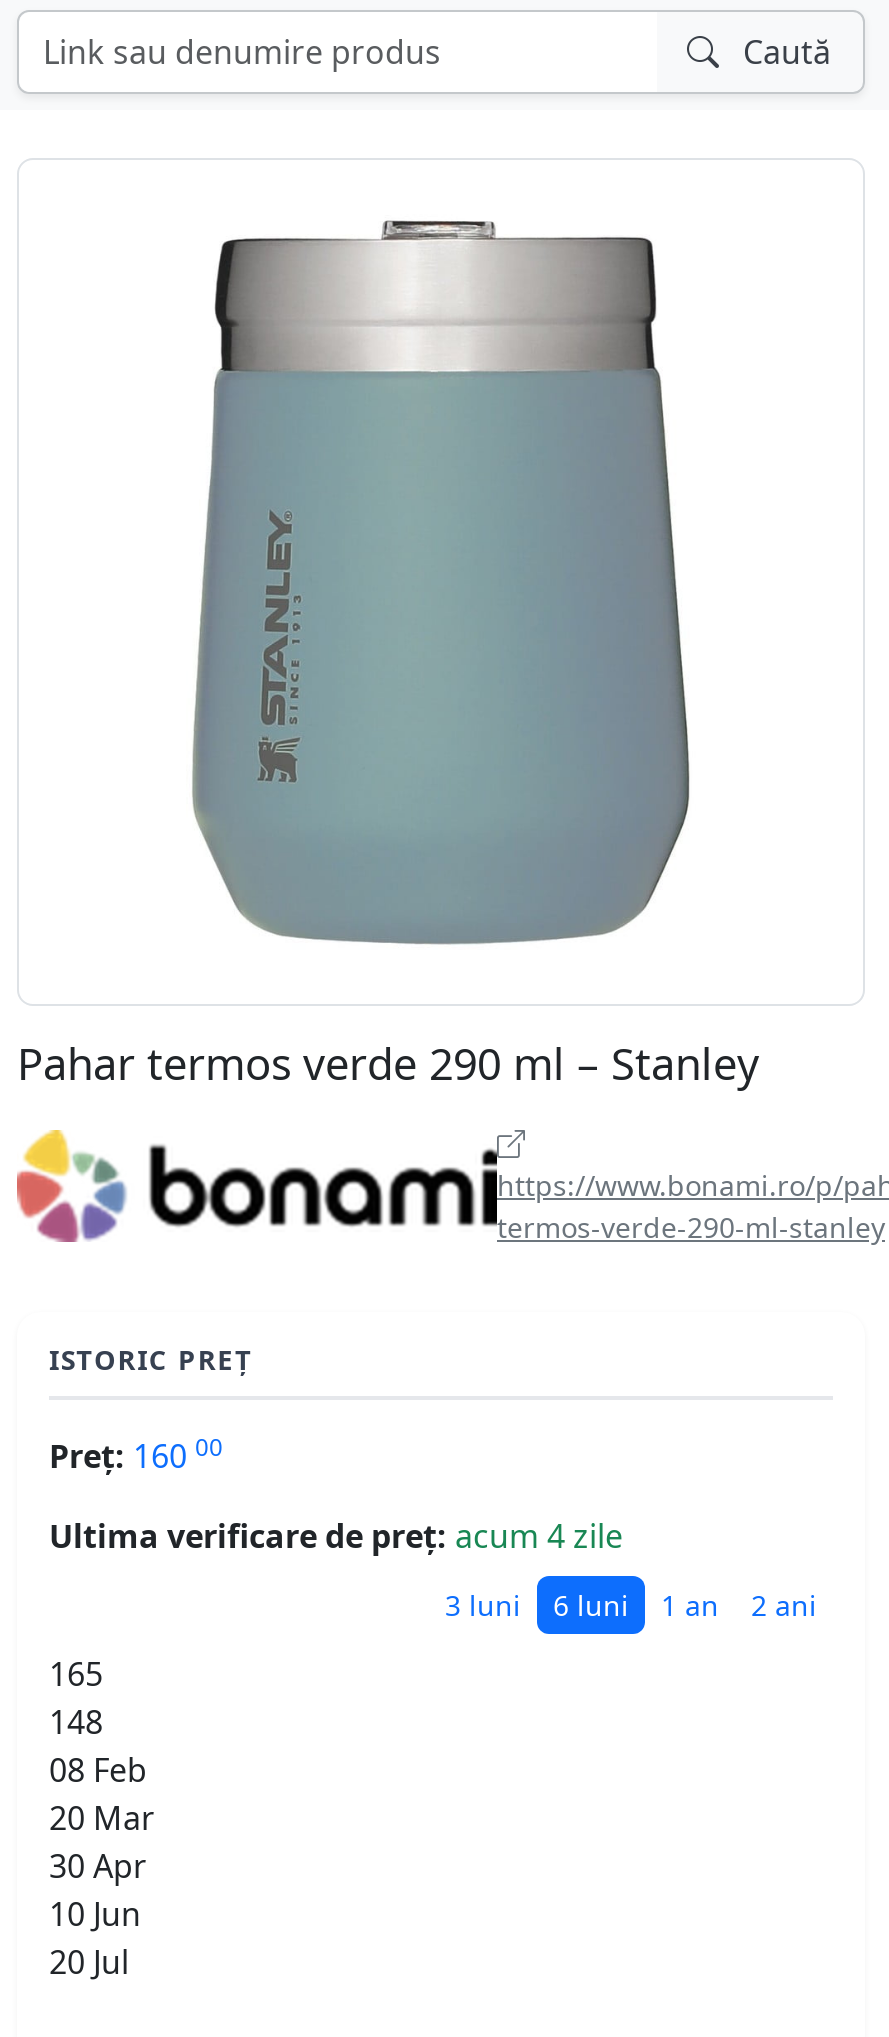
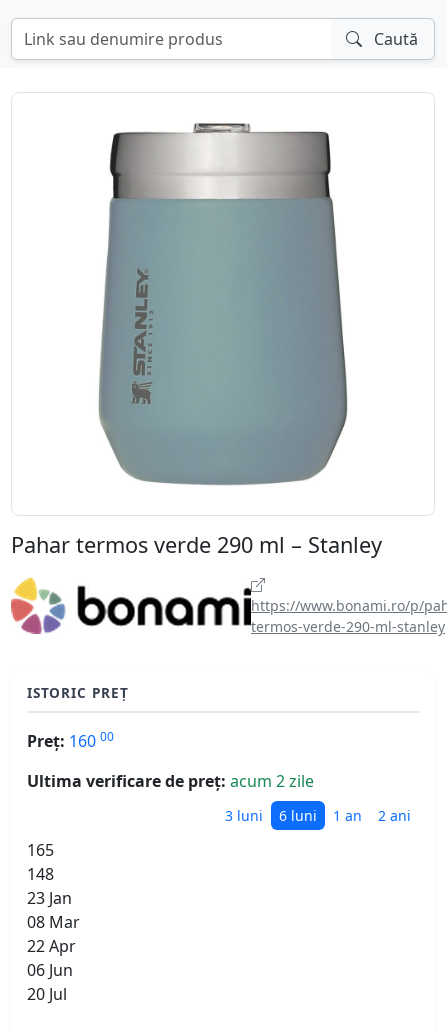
[49,1515,623,1559] Ultima verificare de preț: acum 4 zile -> [27,770,314,792] Ultima verificare de preț: acum 2 zile
[49,1749,155,1937] 08 Feb | 20 Mar | 30 Apr | 10 Jun -> [27,887,80,981] 23 Jan | 08 Mar | 22 Apr | 06 Jun

